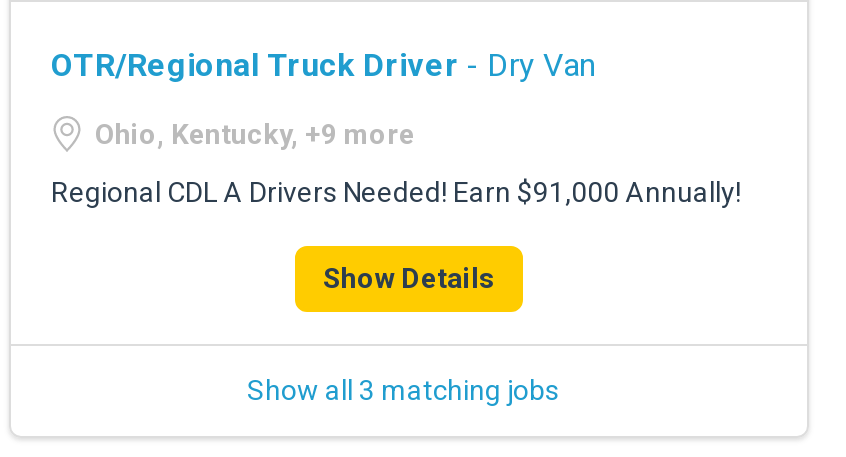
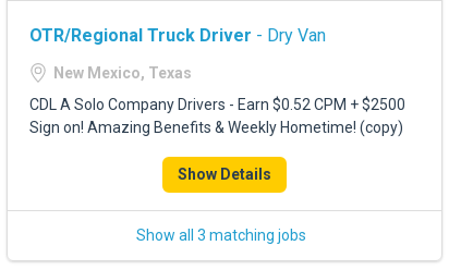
[95,118,415,150] Ohio, Kentucky, +9 more -> [53,64,192,82] New Mexico, Texas
[51,176,741,208] Regional CDL A Drivers Needed! Earn $91,000 Annually! -> [29,96,405,136] CDL A Solo Company Drivers - Earn $0.52 CPM + $2500 | Sign on! Amazing Benefits & Weekly Hometime! (copy)

